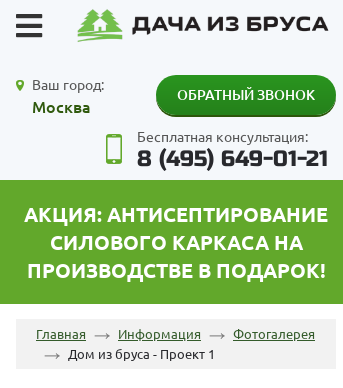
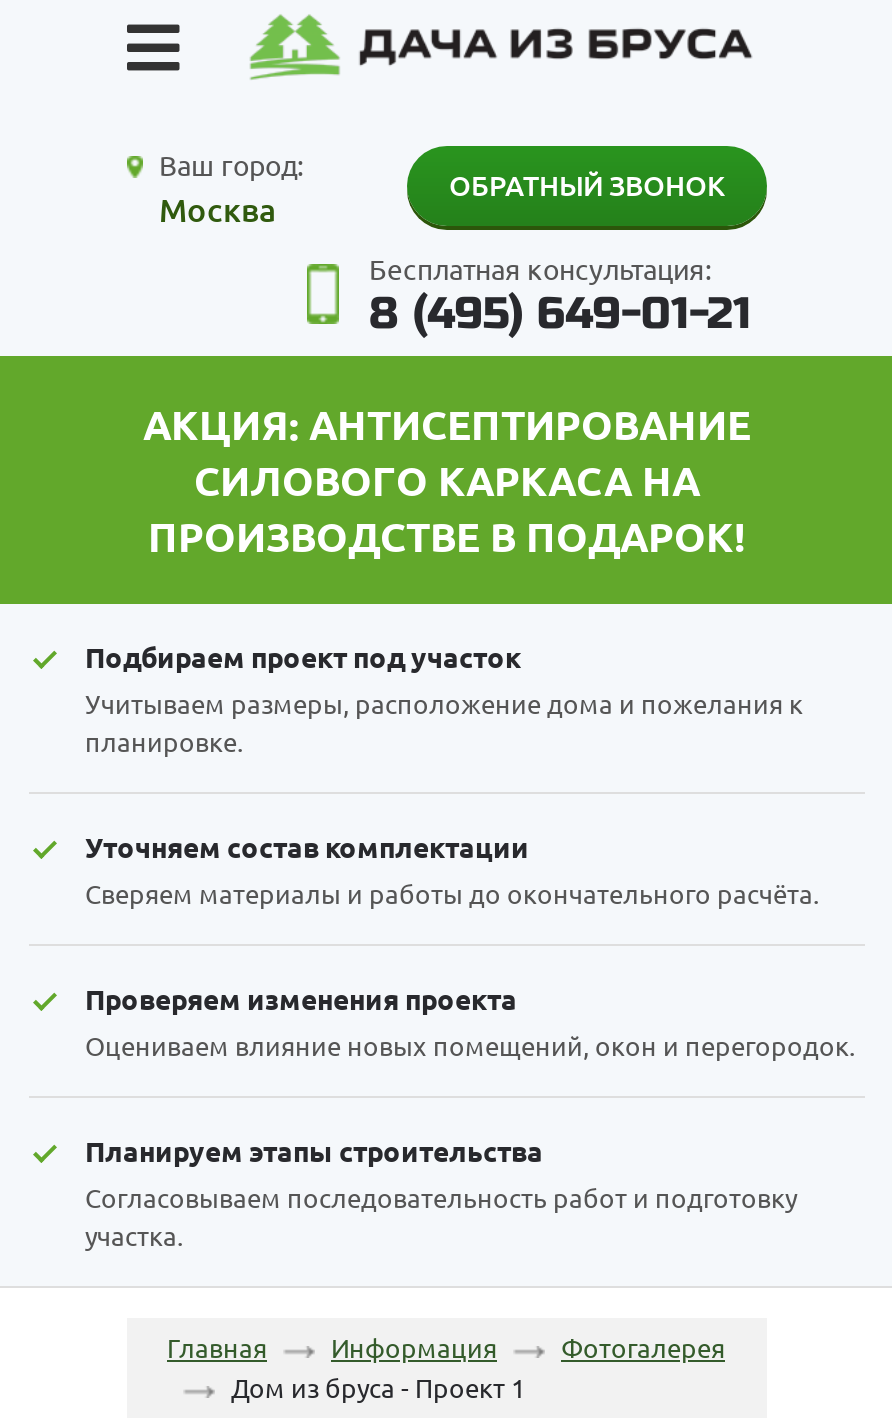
none -> [85,638,855,1252] Подбираем проект под участок | Учитываем размеры, расположение дома и пожелания к | планировке. | Уточняем состав комплектации | Сверяем материалы и работы до окончательного расчёта. | Проверяем изменения проекта | Оцениваем влияние новых помещений, окон и перегородок. | Планируем этапы строительства | Согласовываем последовательность работ и подготовку | участка.

